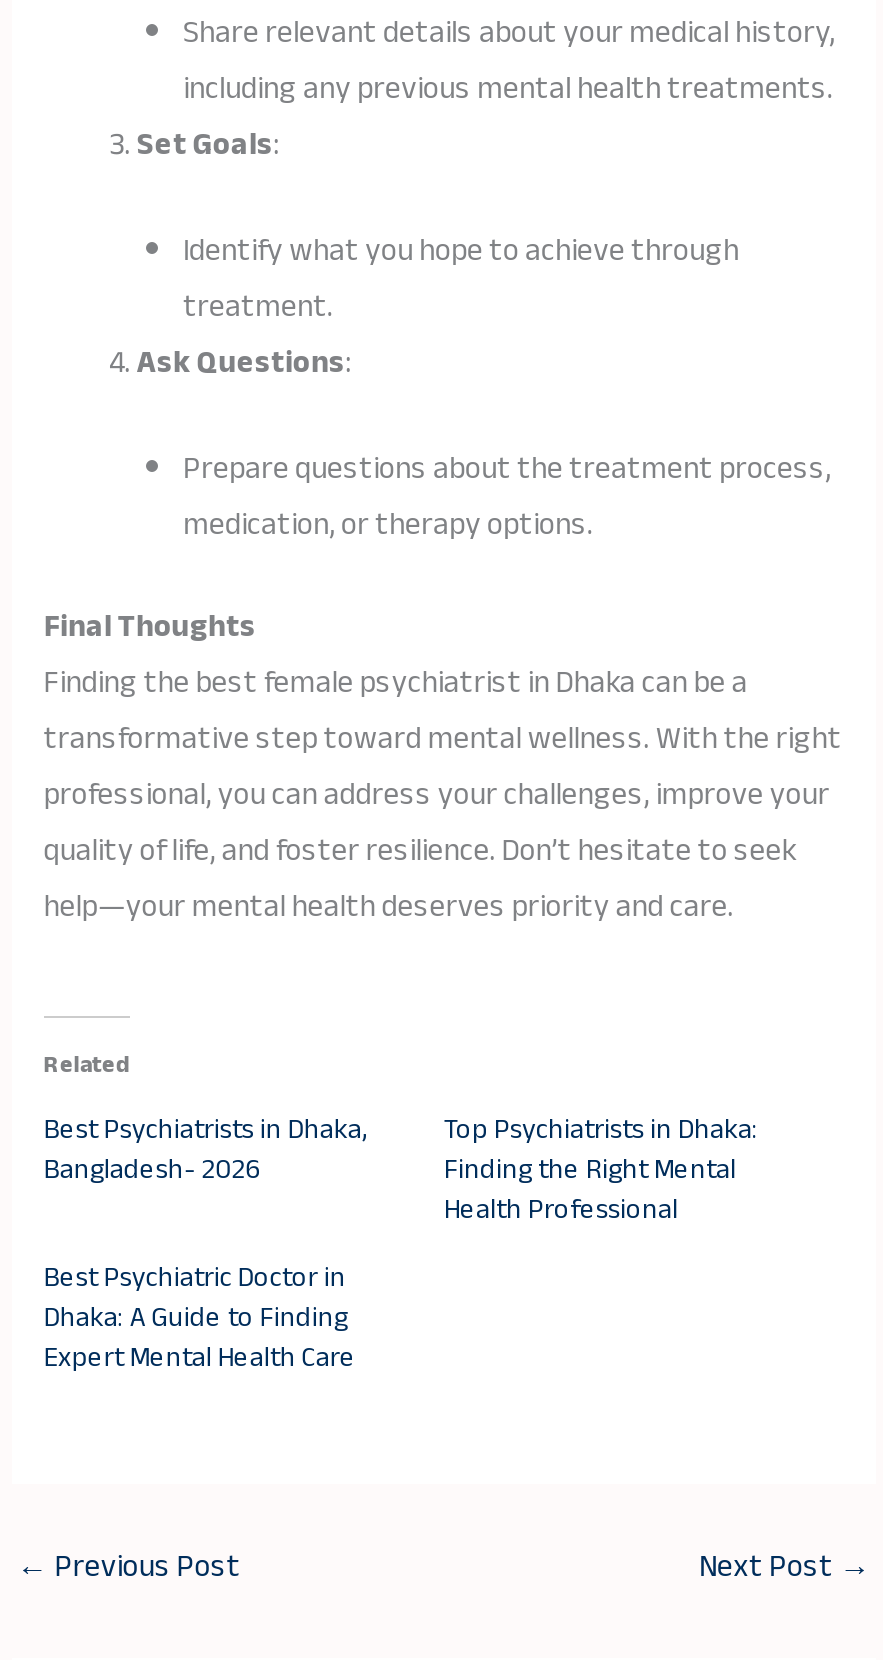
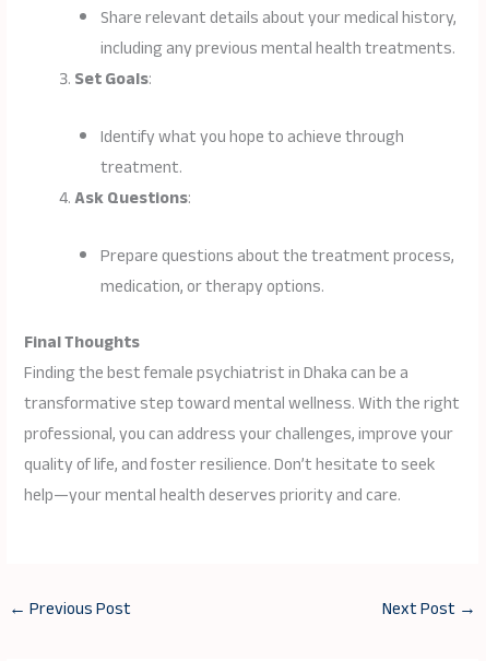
[44,1043,368,1197] Related | Best Psychiatrists in Dhaka, | Bangladesh- 2026 -> none
[44,1103,758,1385] Top Psychiatrists in Dhaka: | Finding the Right Mental | Health Professional | Best Psychiatric Doctor in | Dhaka: A Guide to Finding | Expert Mental Health Care -> none

